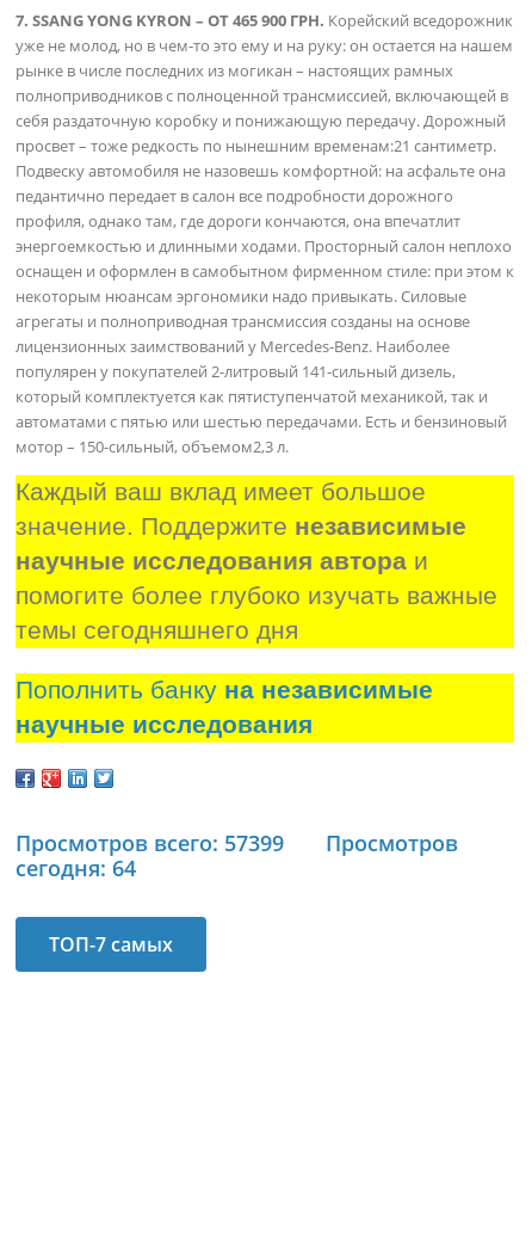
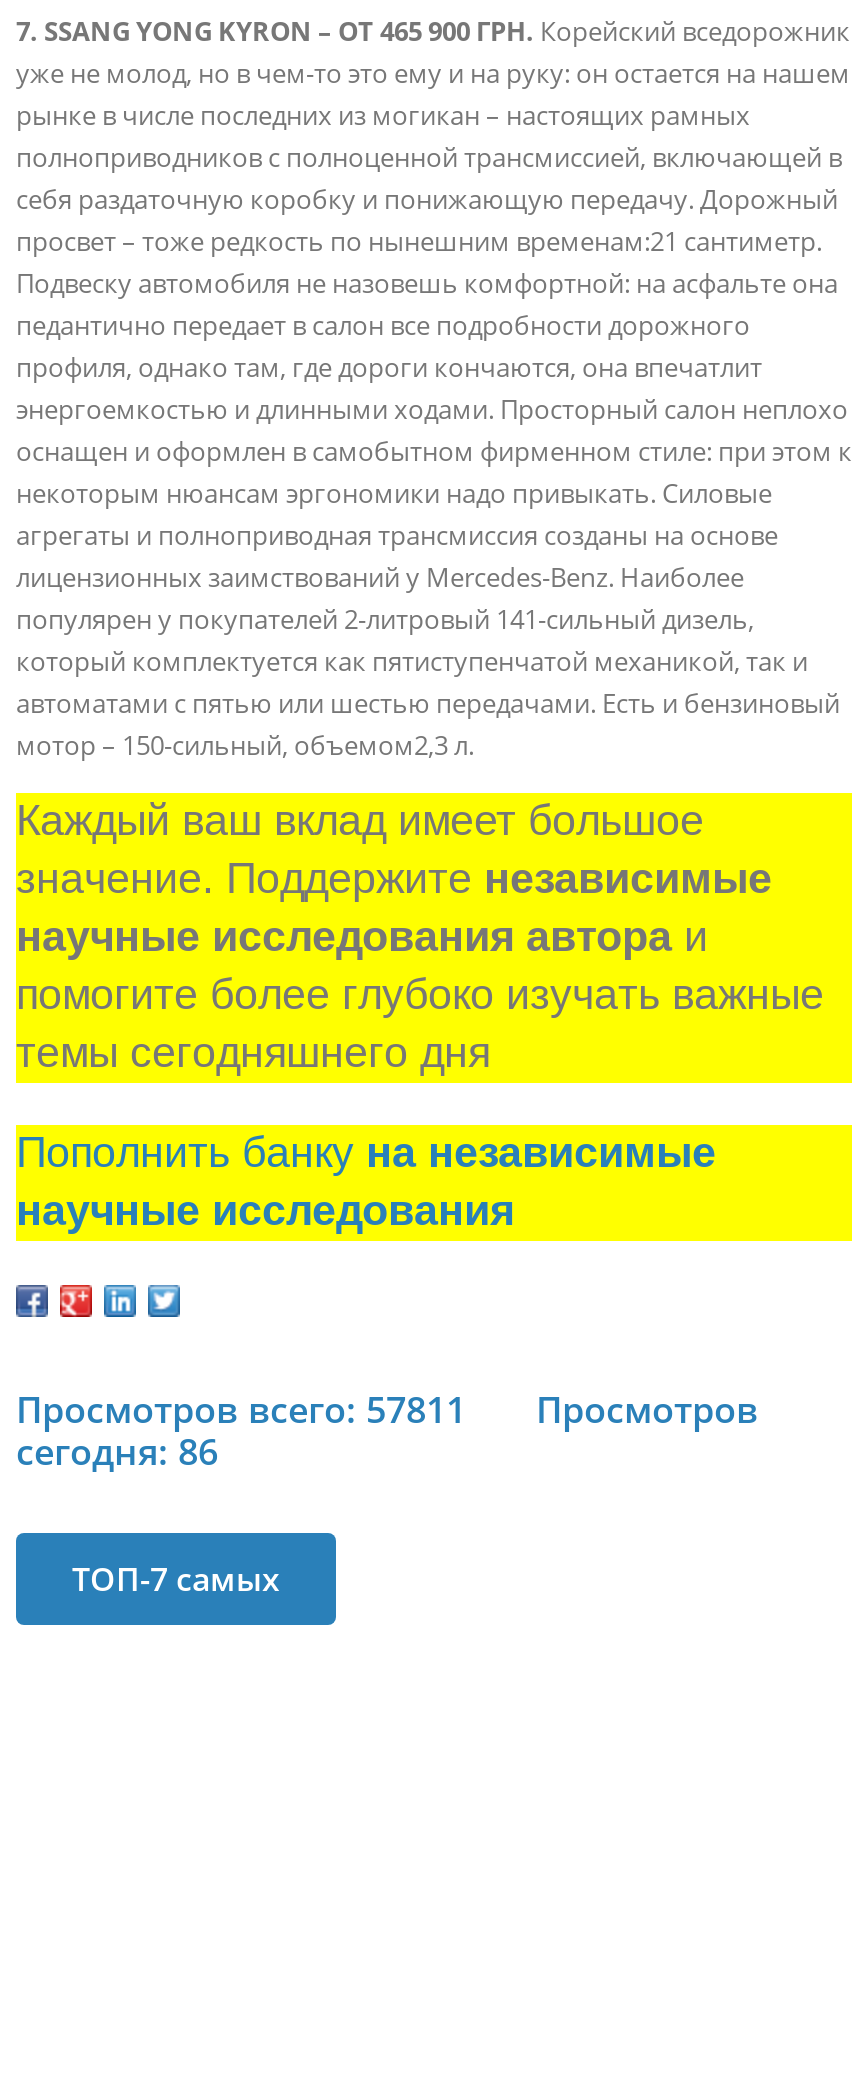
[16,828,284,857] Просмотров всего: 57399 -> [16,1384,466,1432] Просмотров всего: 57811
[16,853,136,882] сегодня: 64 -> [16,1426,218,1474] сегодня: 86

